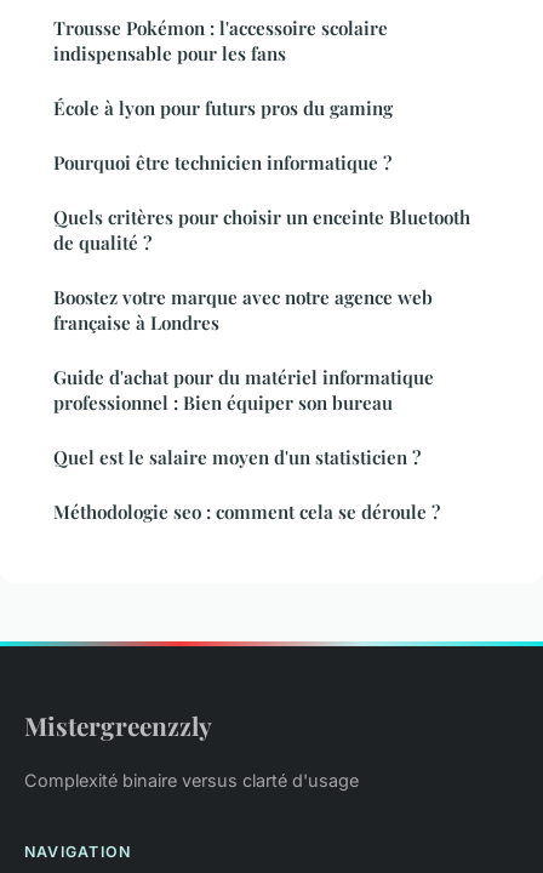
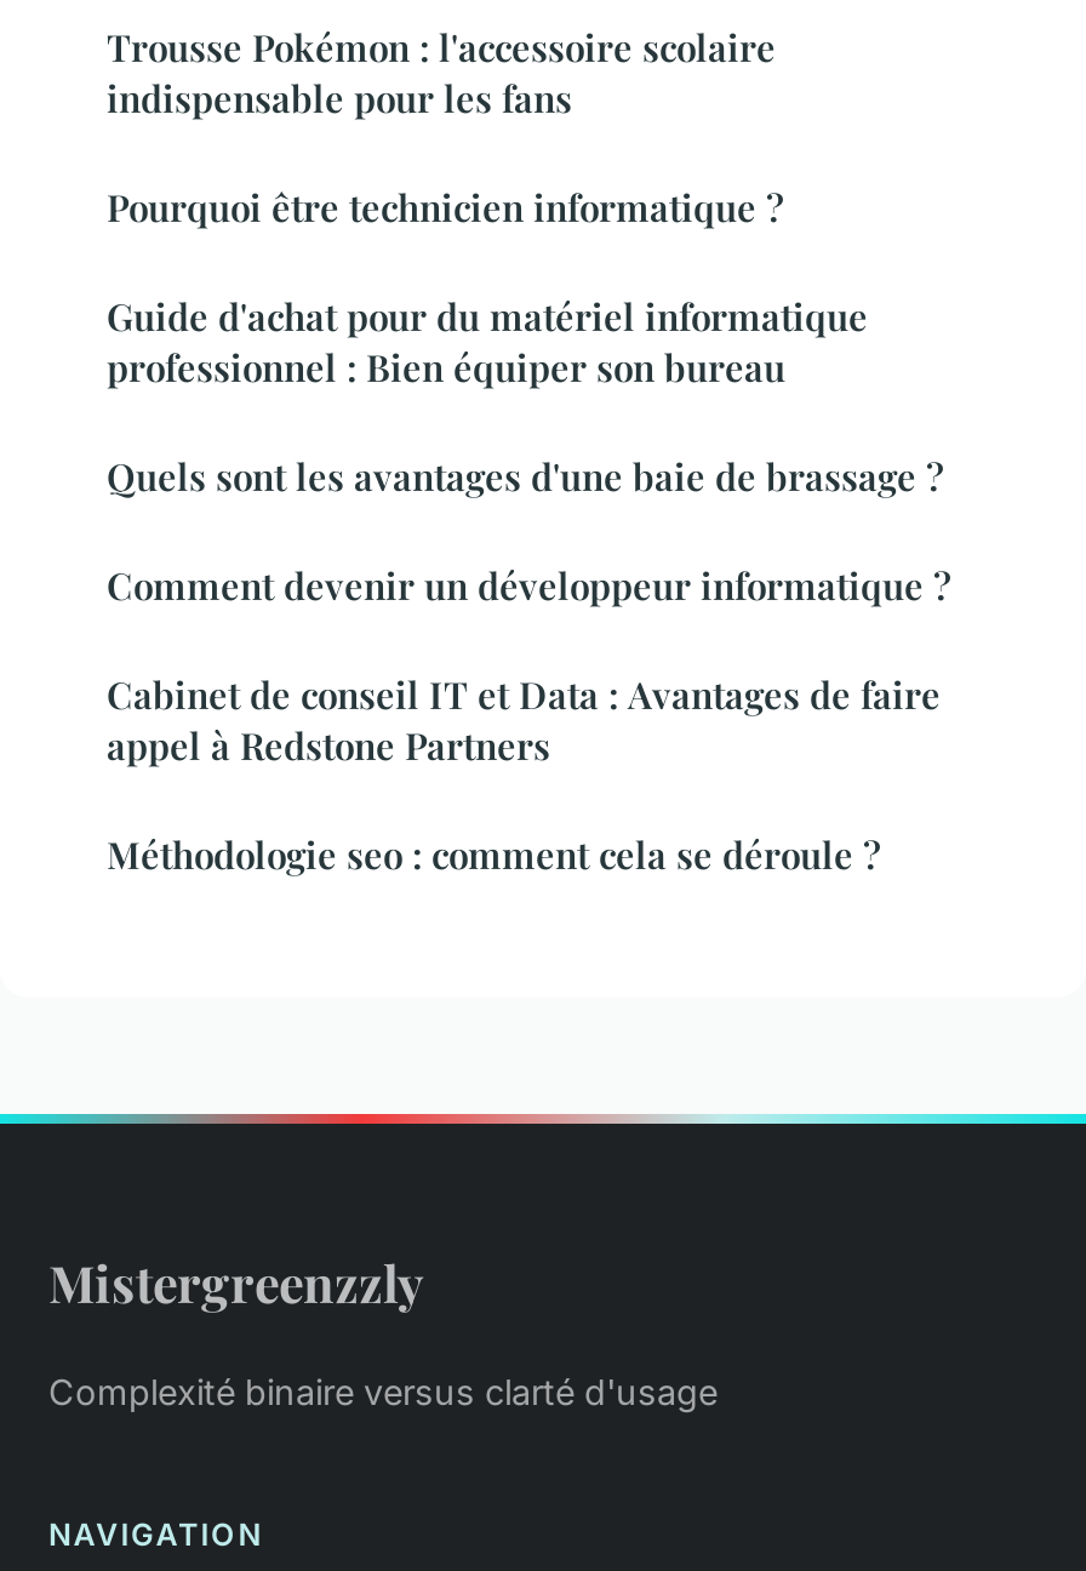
[53,96,393,121] École à lyon pour futurs pros du gaming -> none
[53,206,470,335] Quels critères pour choisir un enceinte Bluetooth | de qualité ? | Boostez votre marque avec notre agence web | française à Londres -> none
moved [53,366,434,415] -> [107,291,868,390]: Guide d'achat pour du matériel informatique | professionnel : Bien équiper son bureau
[53,446,421,470] Quel est le salaire moyen d'un statisticien ? -> [107,451,950,769] Quels sont les avantages d'une baie de brassage ? | Comment devenir un développeur informatique ? | Cabinet de conseil IT et Data : Avantages de faire | appel à Redstone Partners

